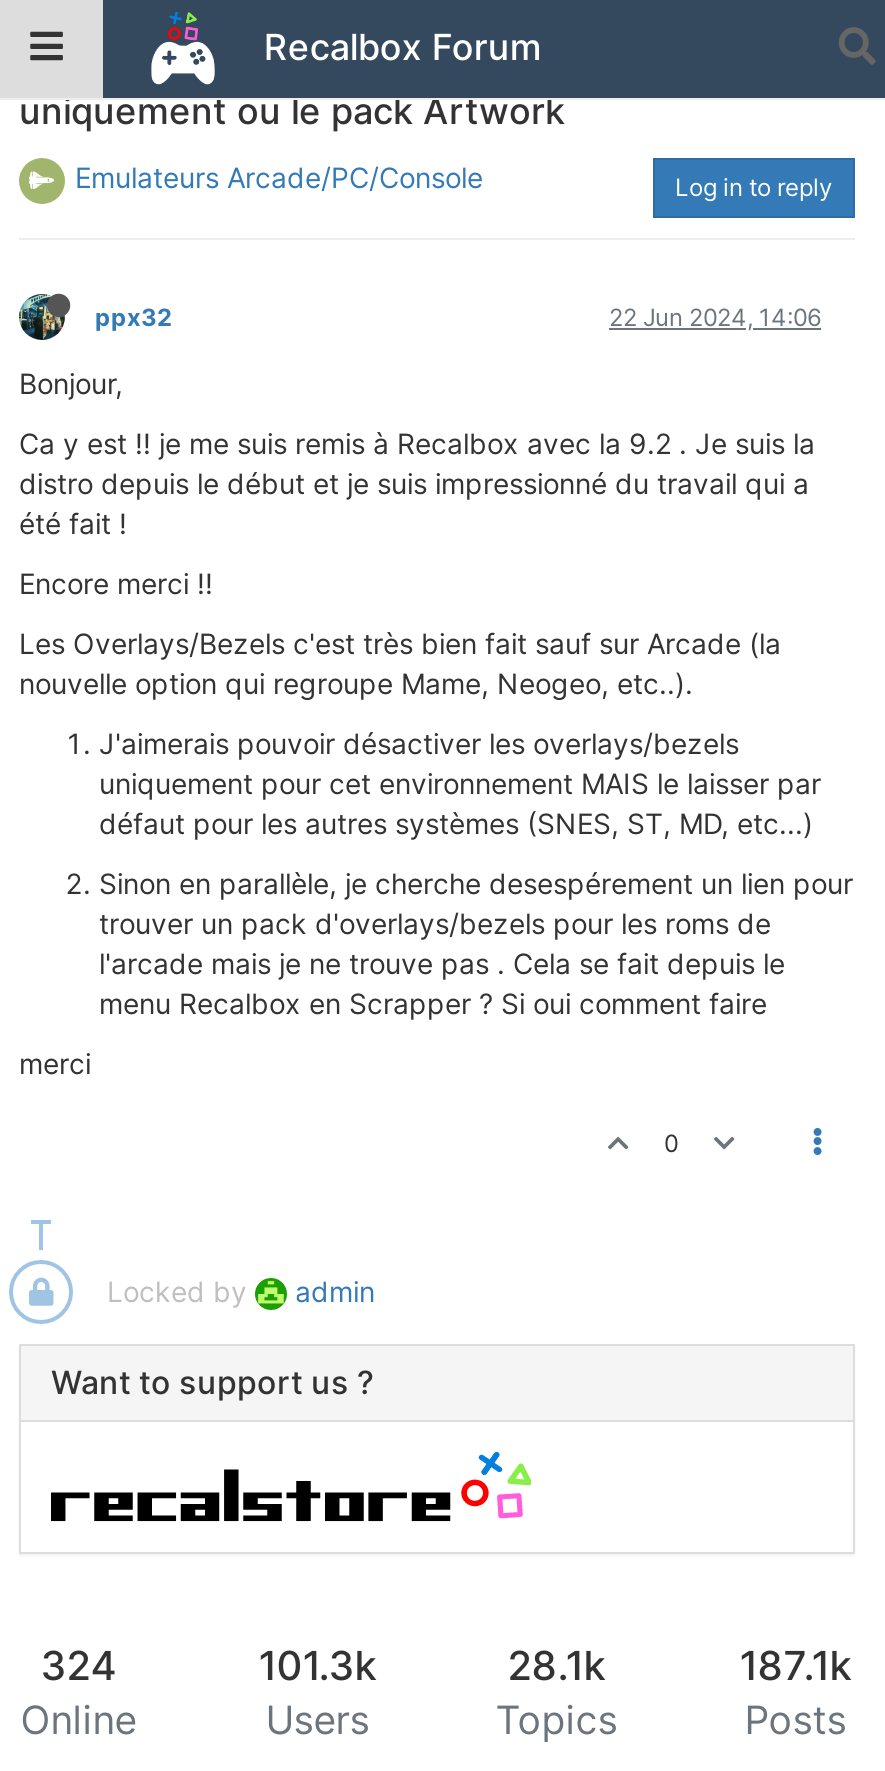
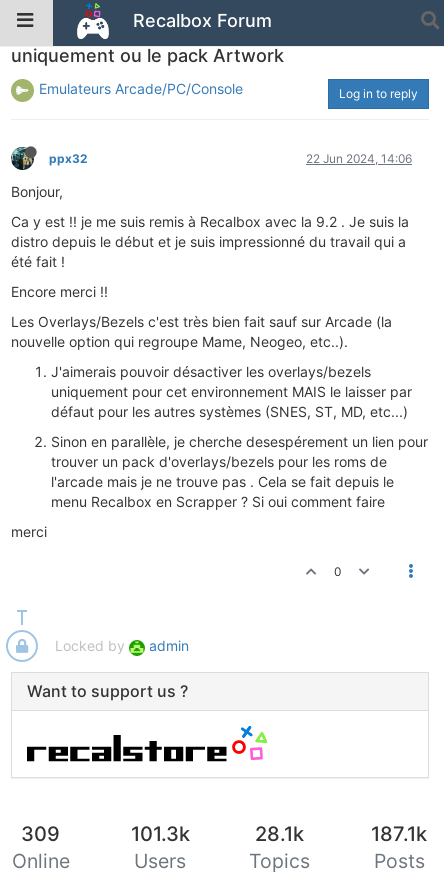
[41,1643,117,1691] 324 -> [21,822,60,846] 309

